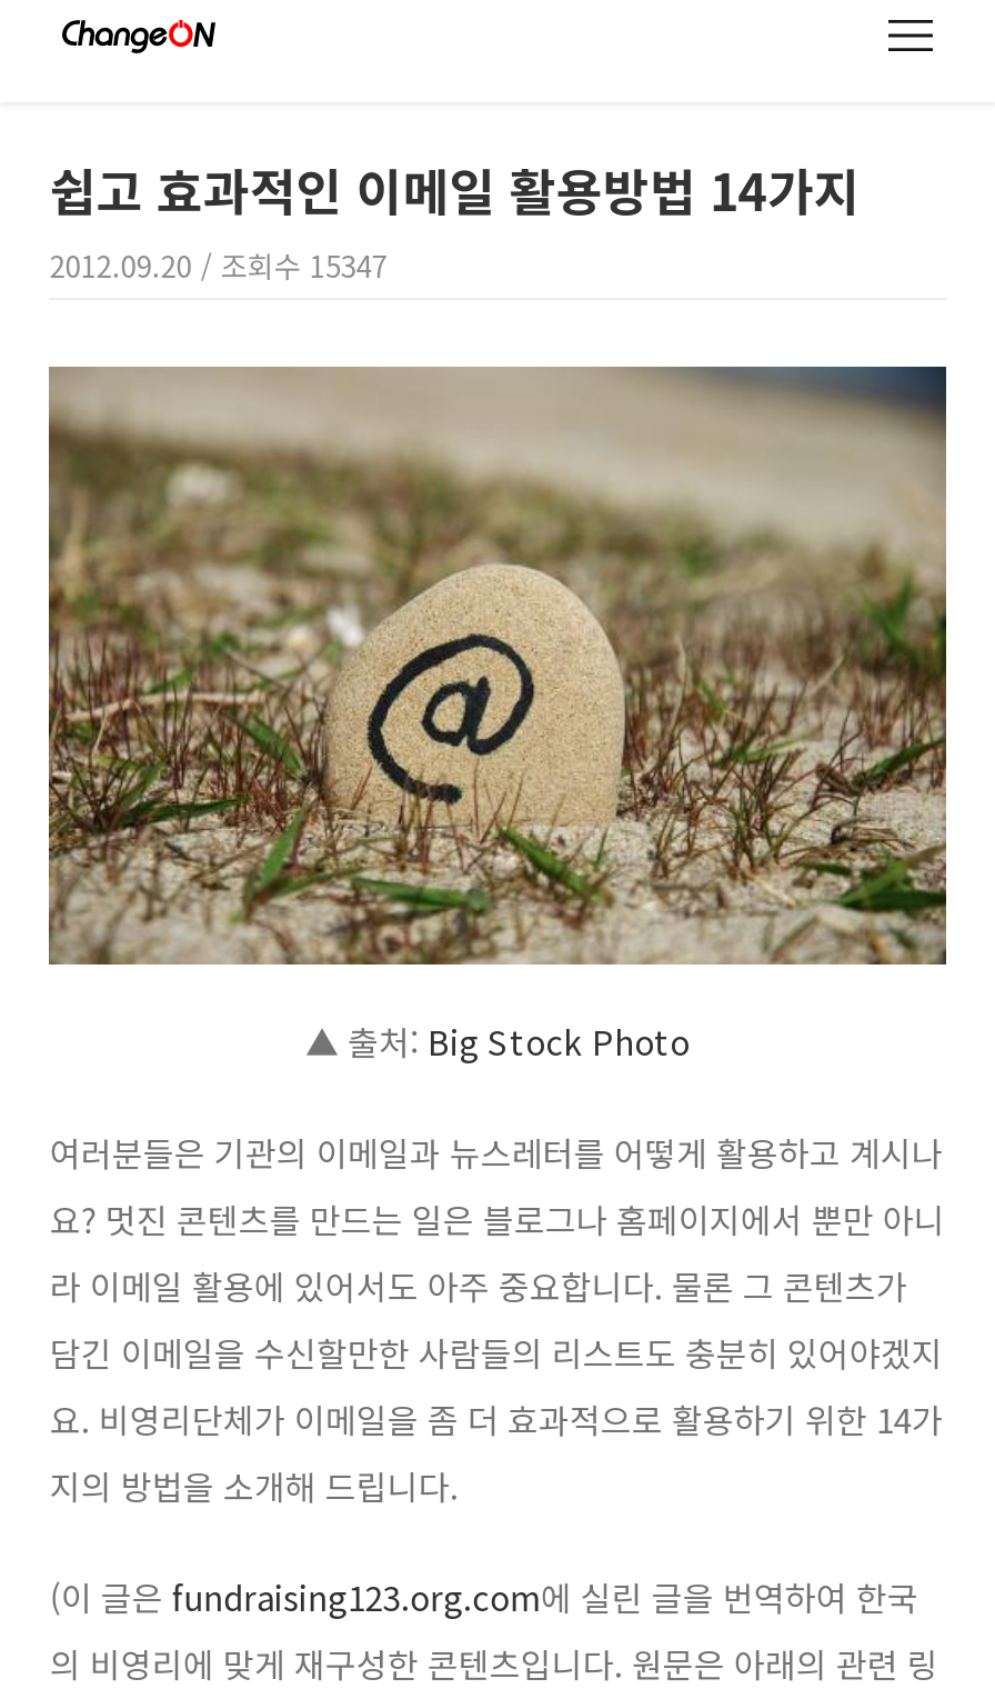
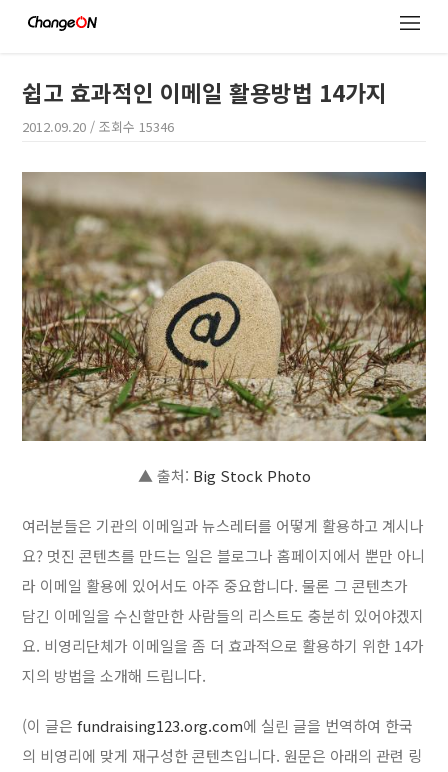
[50,244,387,287] 2012.09.20 / 조회수 15347 -> [22,117,174,136] 2012.09.20 / 조회수 15346

